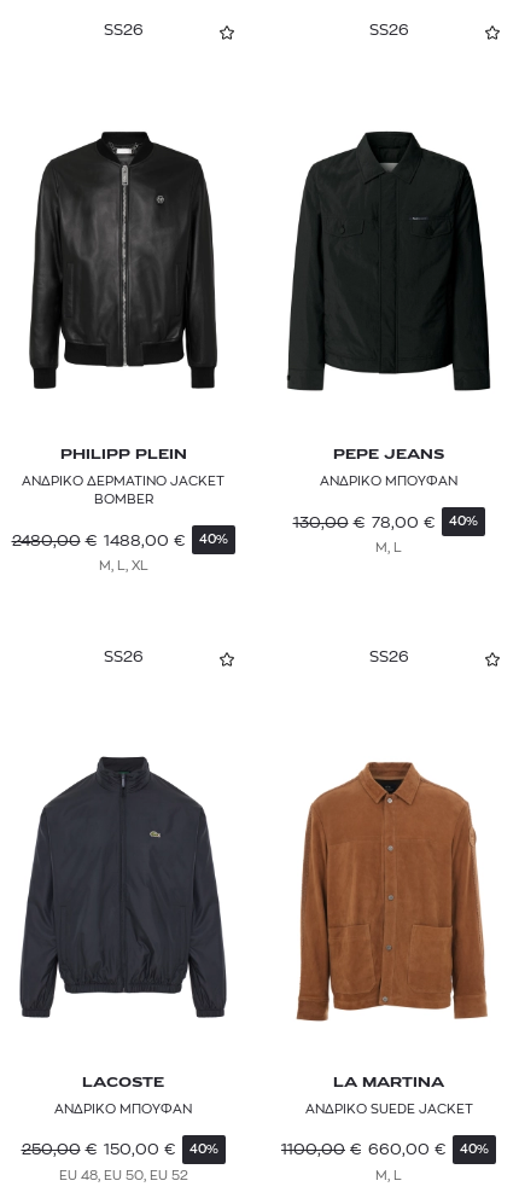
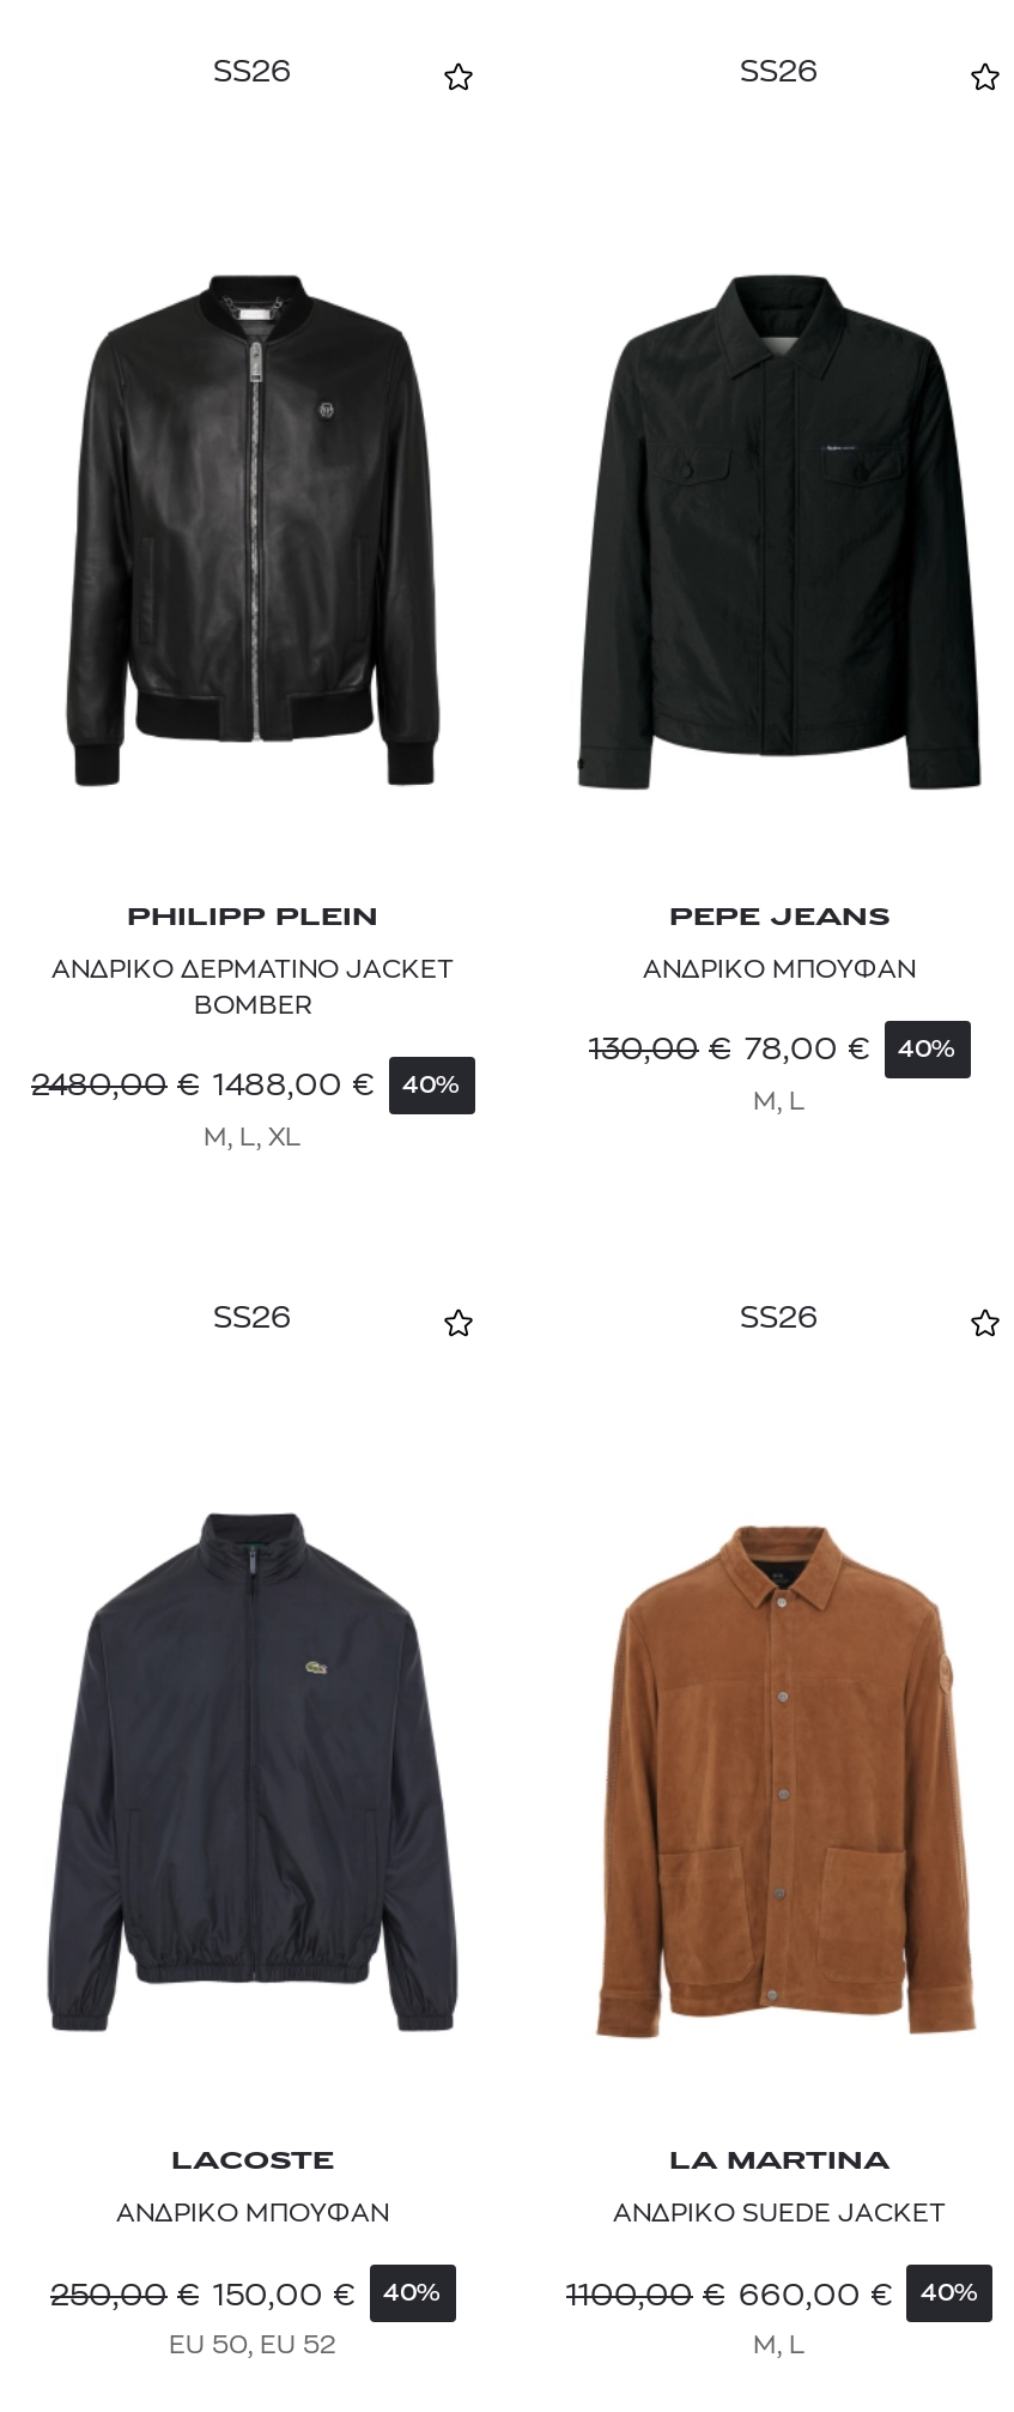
[59,1168,188,1182] EU 48, EU 50, EU 52 -> [169,2332,336,2358] EU 50, EU 52

